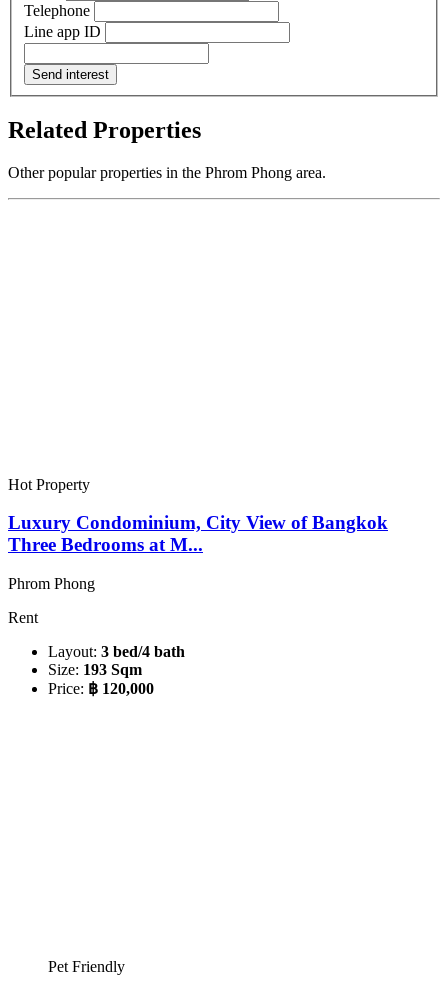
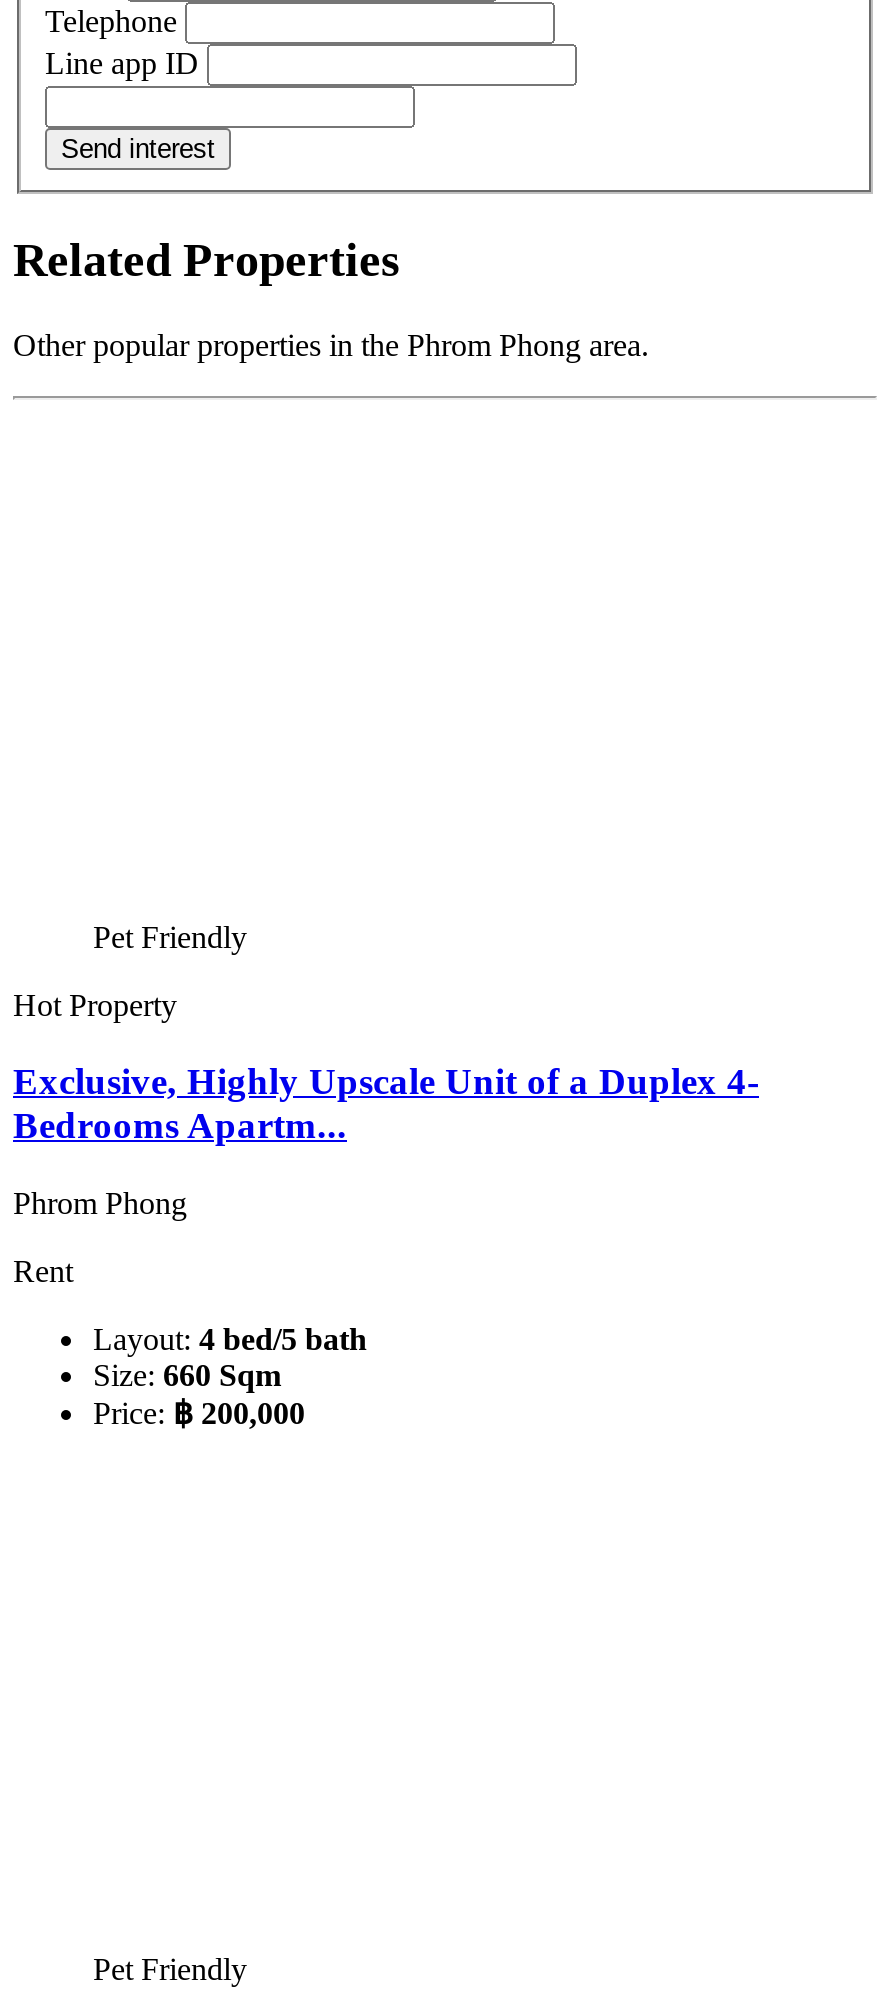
none -> [93,919,247,953] Pet Friendly
[8,512,388,555] Luxury Condominium, City View of Bangkok | Three Bedrooms at M... -> [13,1061,759,1147] Exclusive, Highly Upscale Unit of a Duplex 4- | Bedrooms Apartm...
[48,643,185,660] Layout: 3 bed/4 bath -> [93,1322,367,1356] Layout: 4 bed/5 bath
[48,661,142,678] Size: 193 Sqm -> [93,1358,281,1392] Size: 660 Sqm
[48,680,154,697] Price:฿ 120,000 -> [93,1396,305,1430] Price:฿ 200,000

